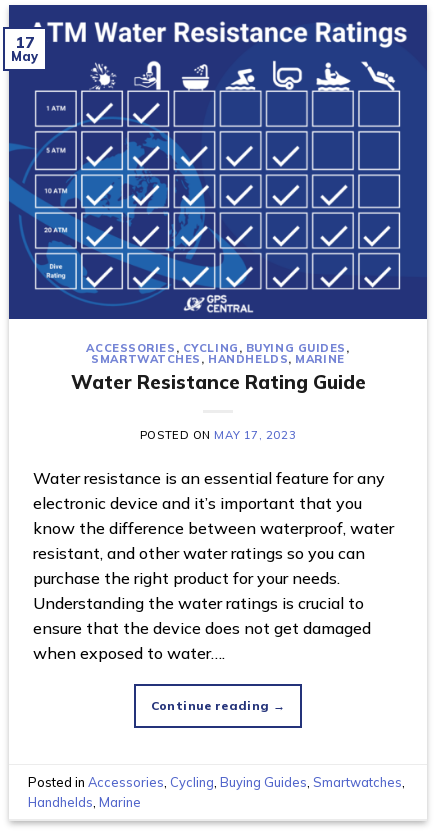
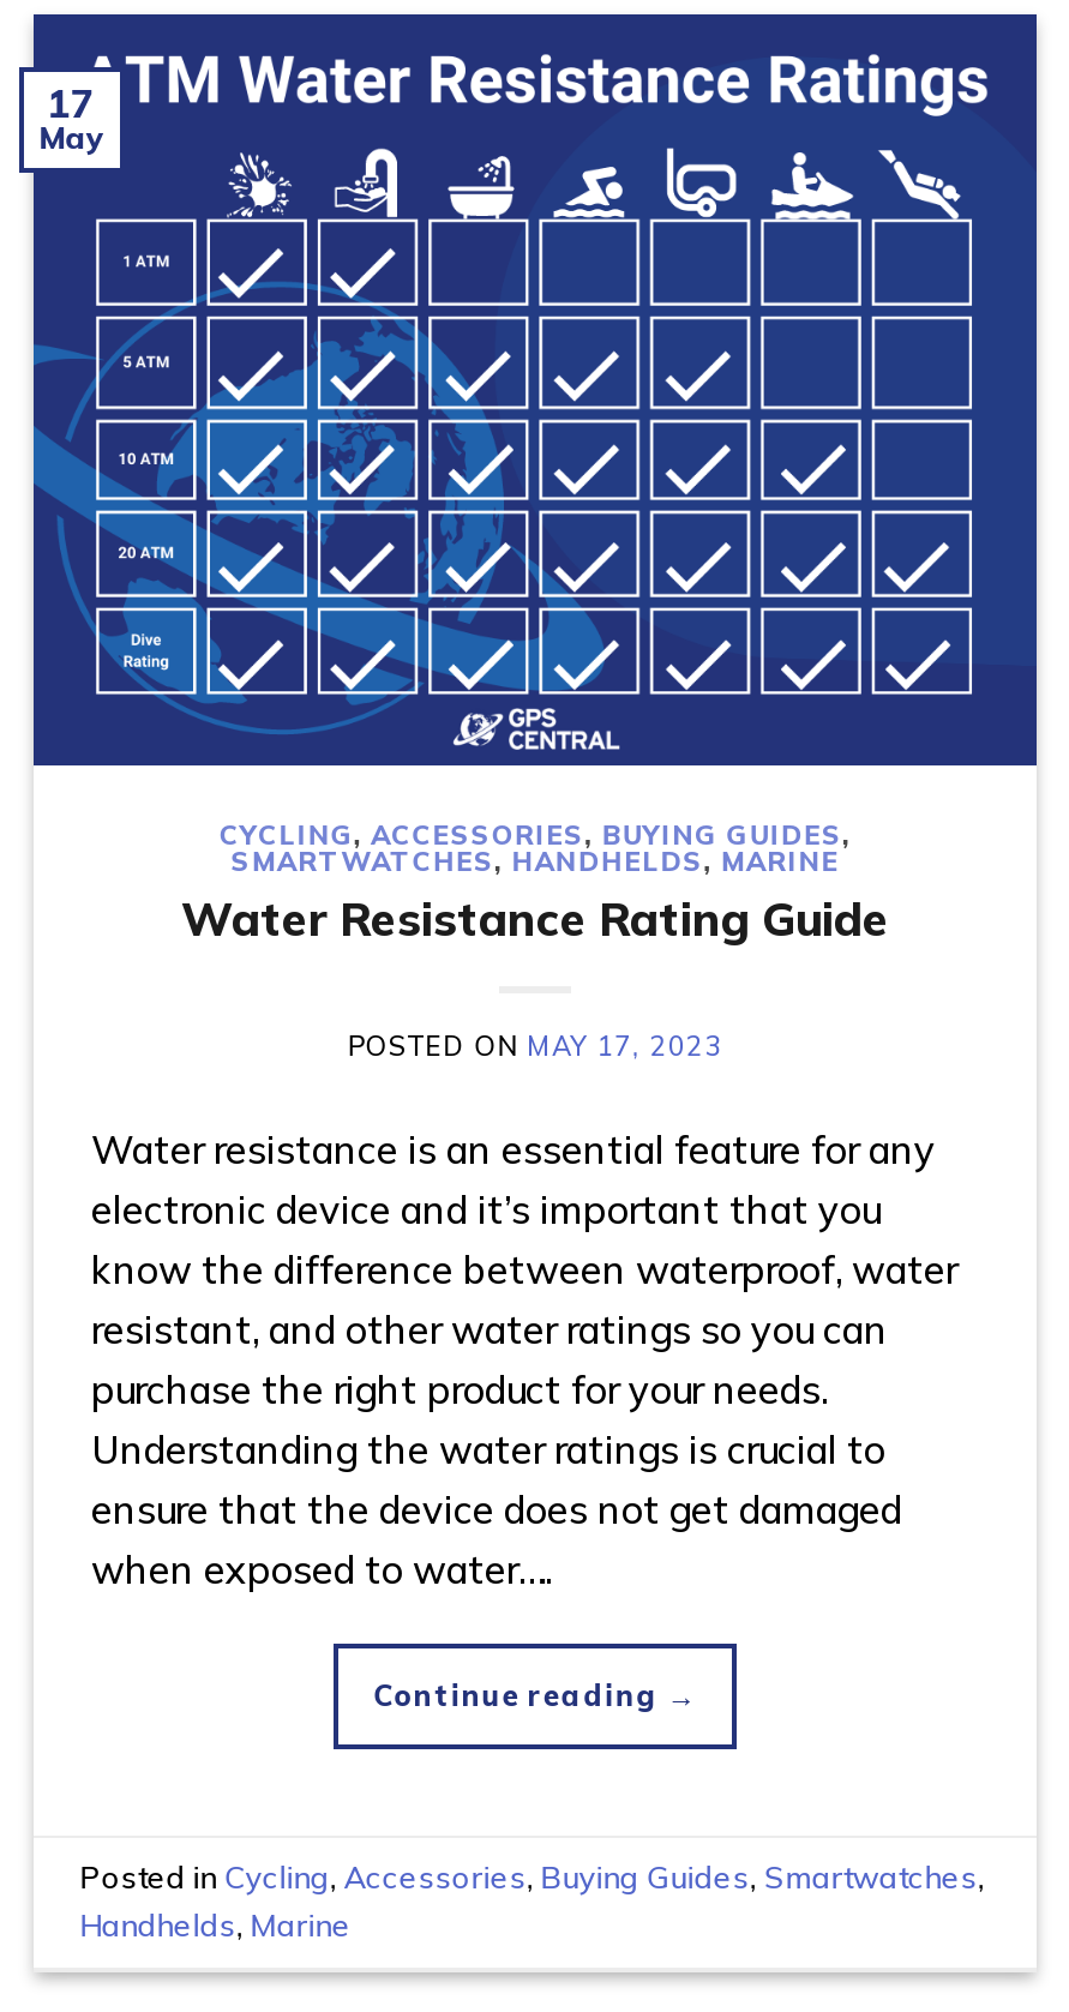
[86,341,350,355] ACCESSORIES, CYCLING, BUYING GUIDES, -> [219,819,851,853] CYCLING, ACCESSORIES, BUYING GUIDES,
[28,774,405,790] Posted in Accessories, Cycling, Buying Guides, Smartwatches, -> [80,1858,984,1896] Posted in Cycling, Accessories, Buying Guides, Smartwatches,

